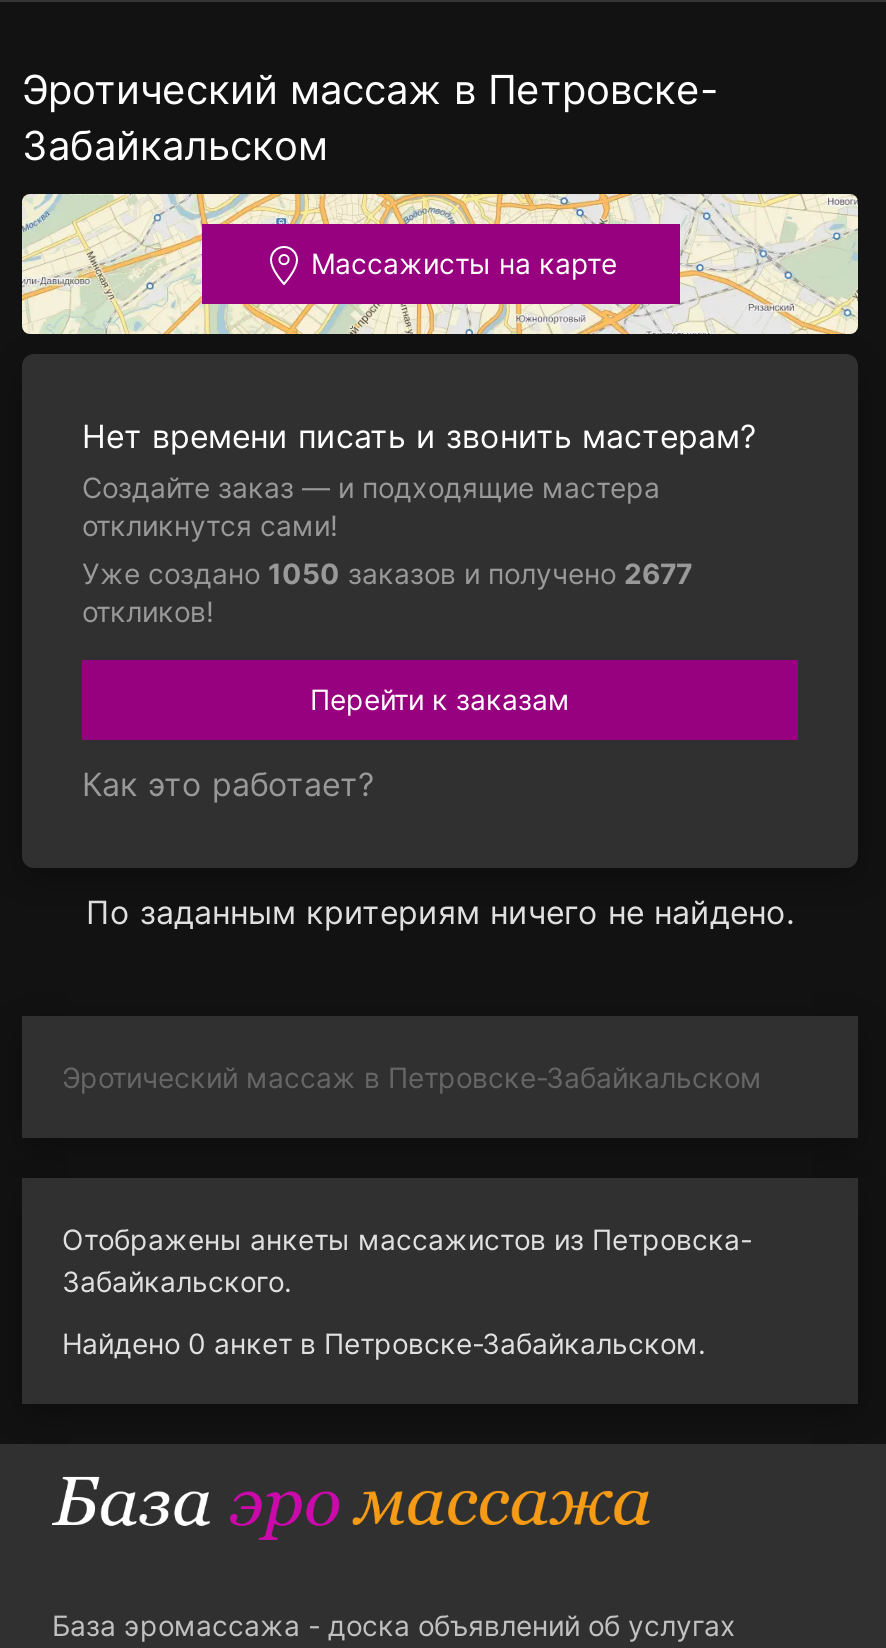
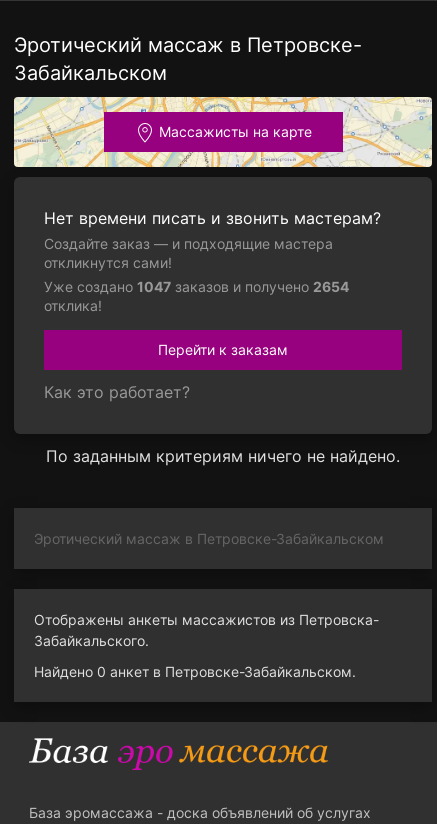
[82,556,692,628] Уже создано 1050 заказов и получено 2677 | откликов! -> [44,278,349,314] Уже создано 1047 заказов и получено 2654 | отклика!

